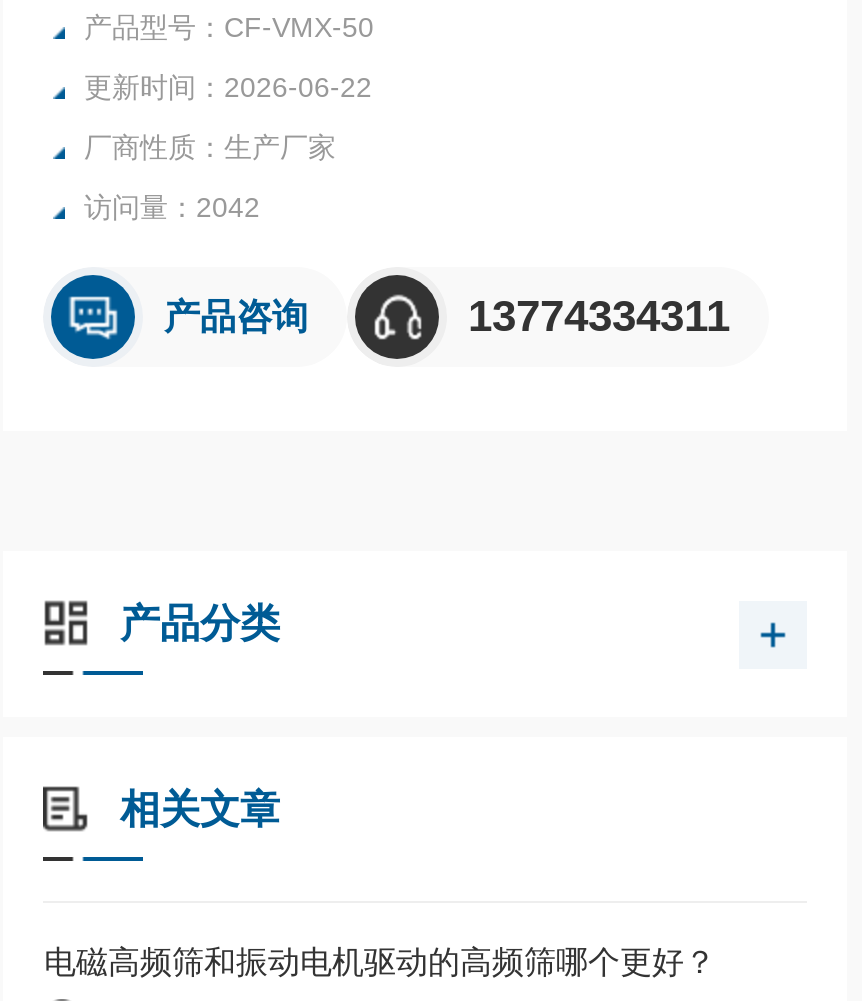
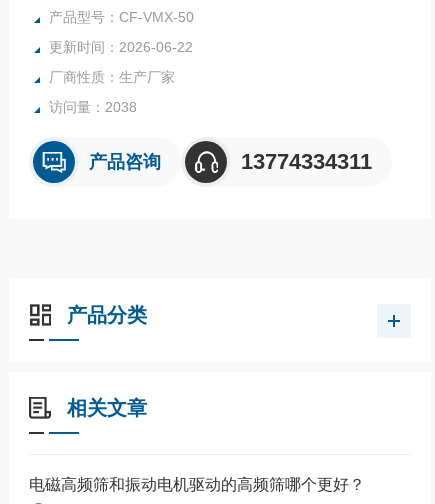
[84,191,260,223] 访问量：2042 -> [49,99,137,115] 访问量：2038

